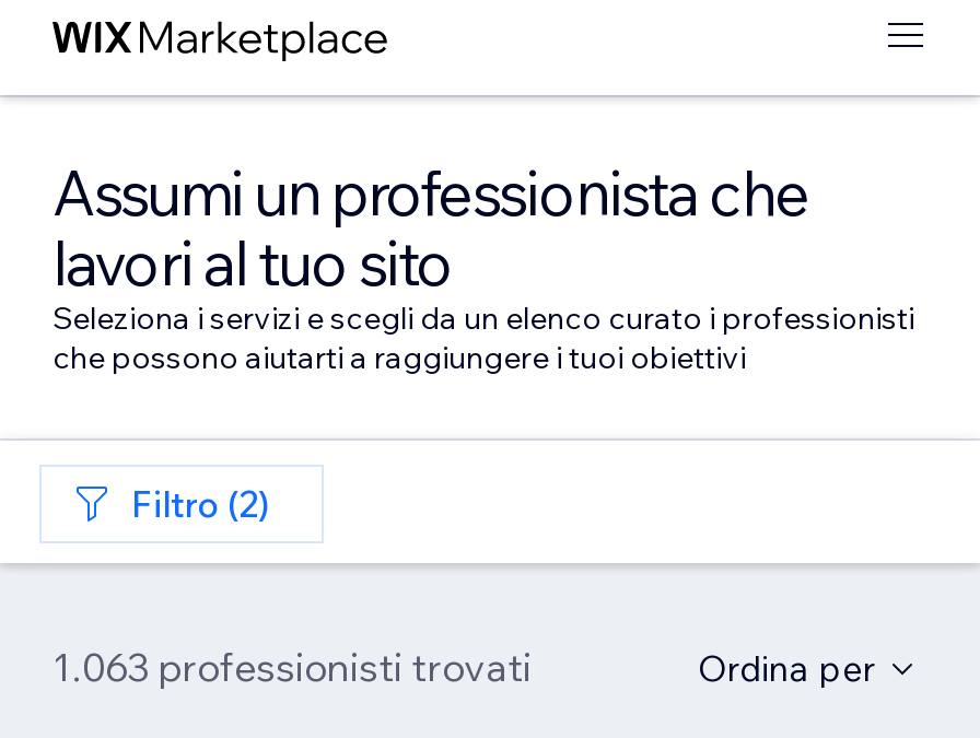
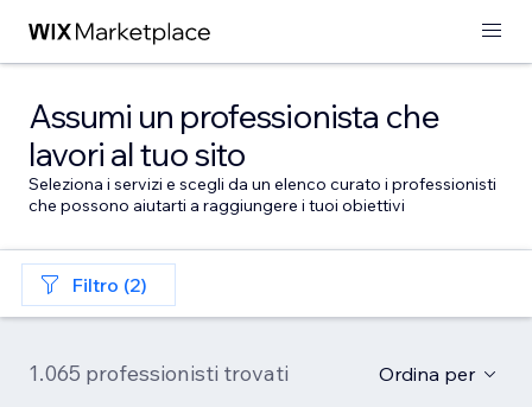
[52,642,532,692] 1.063 professionisti trovati -> [28,360,289,387] 1.065 professionisti trovati

